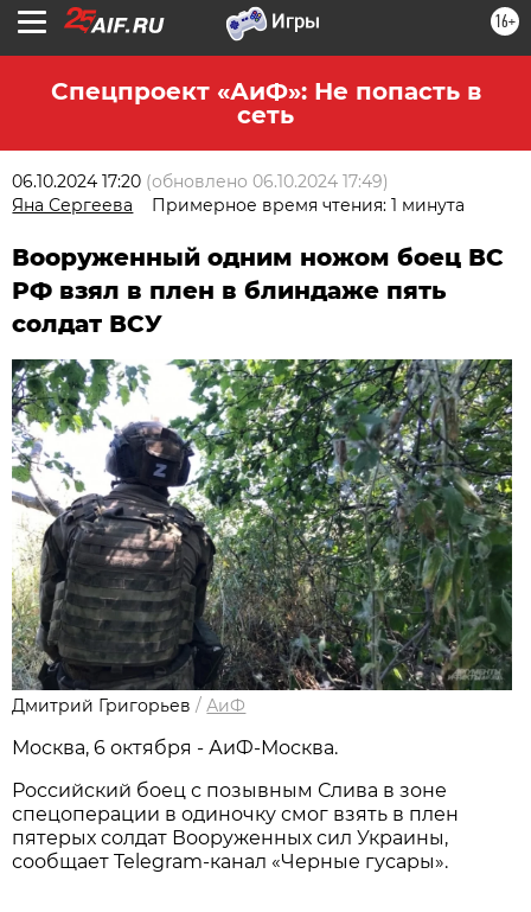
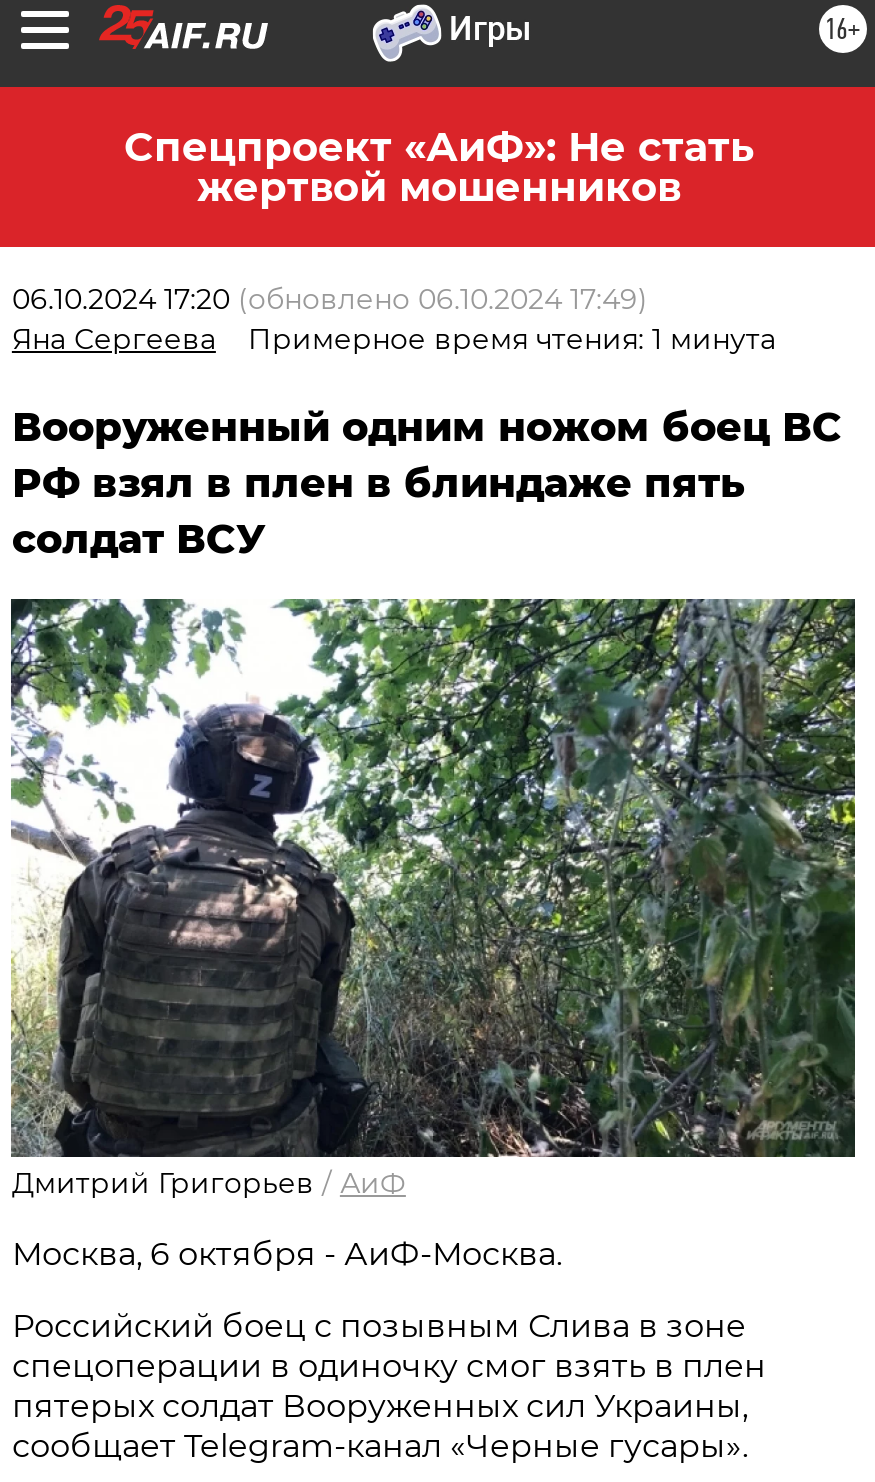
[50,77,481,129] Спецпроект «АиФ»: Не попасть в | сеть -> [124,123,754,211] Спецпроект «АиФ»: Не стать | жертвой мошенников

